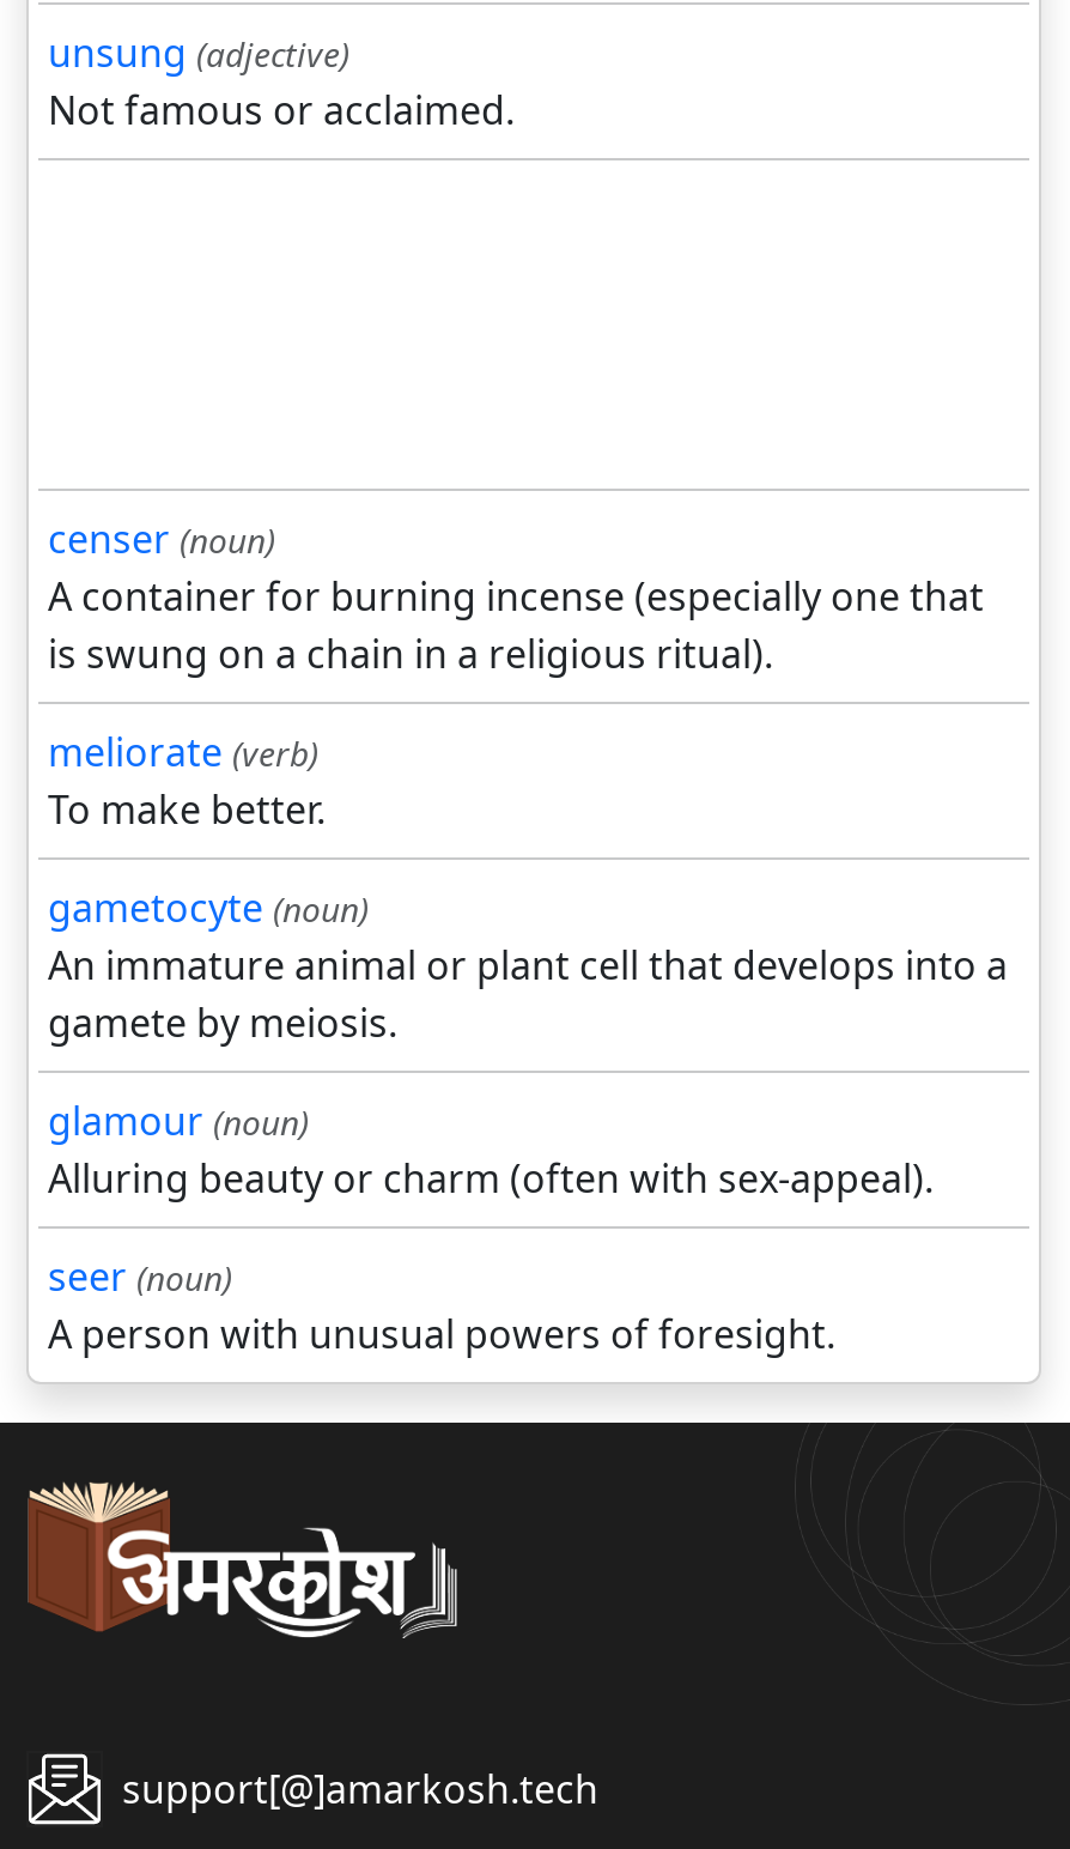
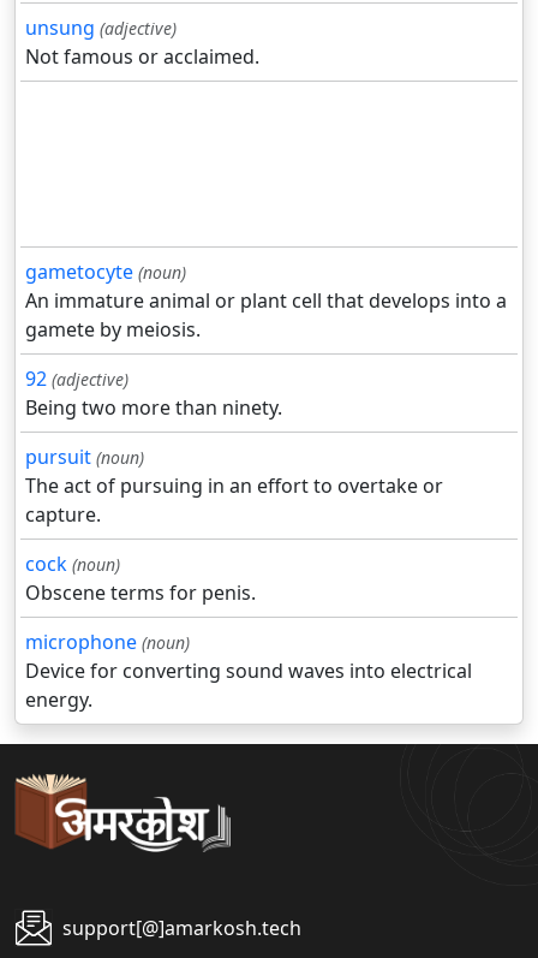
[48,514,984,837] censer (noun) | A container for burning incense (especially one that | is swung on a chain in a religious ritual). | meliorate (verb) | To make better. -> none
moved [48,882,1008,1050] -> [25,259,507,343]: gametocyte (noun) | An immature animal or plant cell that develops into a | gamete by meiosis.
[48,1096,934,1361] glamour (noun) | Alluring beauty or charm (often with sex-appeal). | seer (noun) | A person with unusual powers of foresight. -> [25,366,472,713] 92 (adjective) | Being two more than ninety. | pursuit (noun) | The act of pursuing in an effort to overtake or | capture. | cock (noun) | Obscene terms for penis. | microphone (noun) | Device for converting sound waves into electrical | energy.

